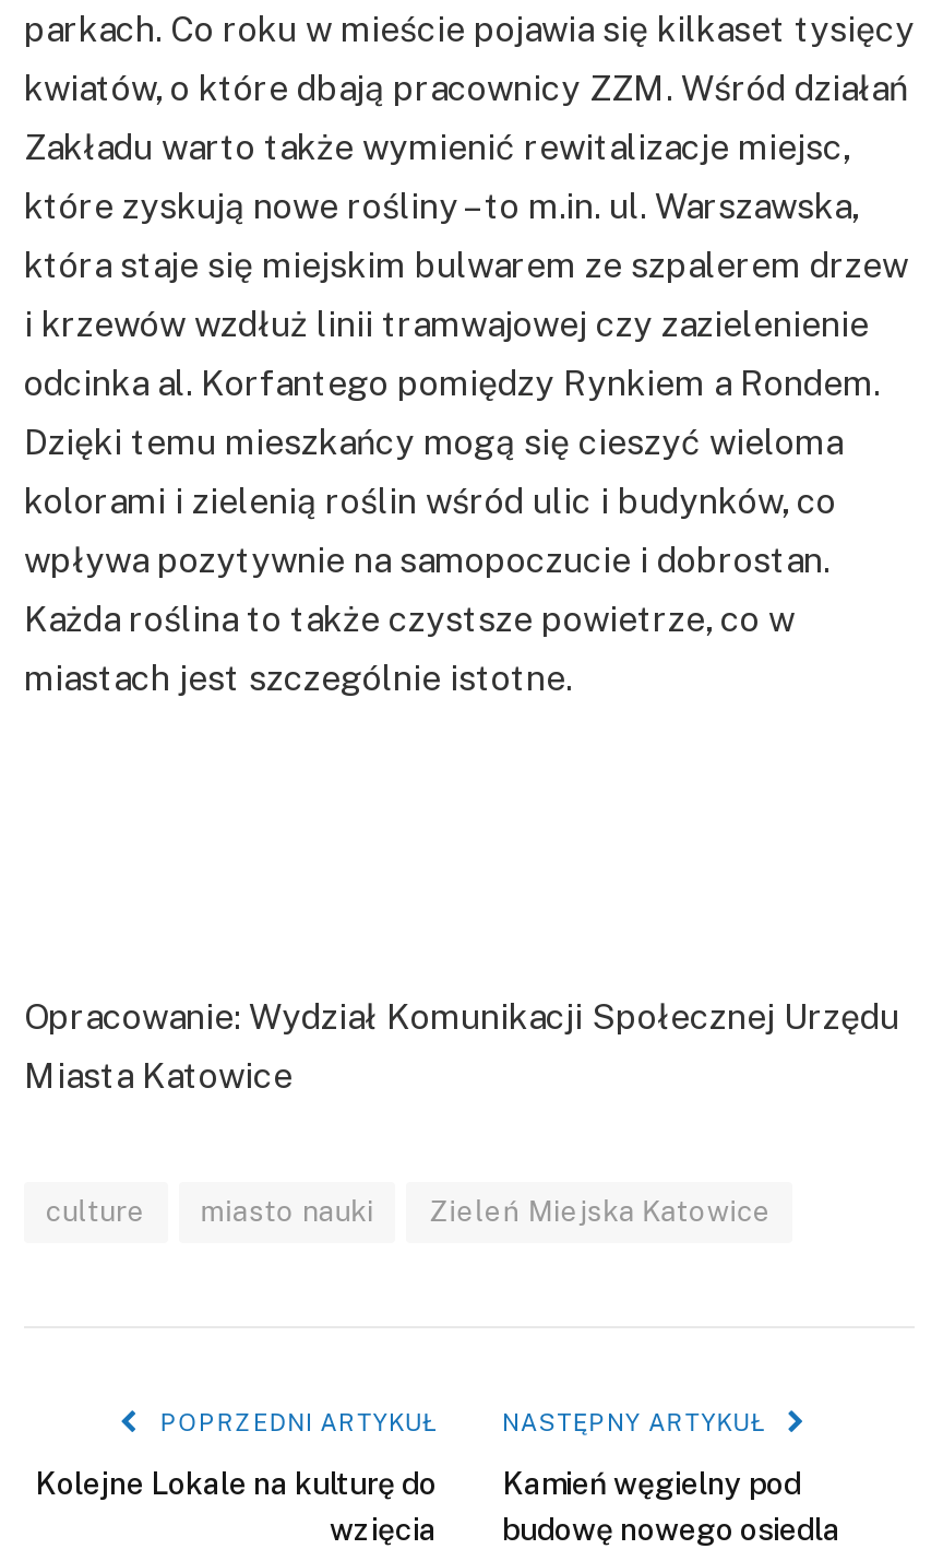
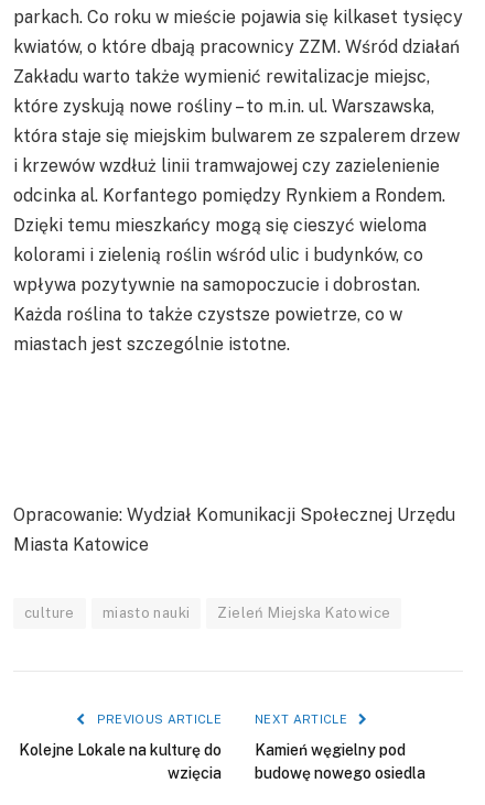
[153,1409,437,1435] POPRZEDNI ARTYKUŁ -> [93,712,222,725] PREVIOUS ARTICLE
[502,1409,772,1435] NASTĘPNY ARTYKUŁ -> [255,712,351,725] NEXT ARTICLE

